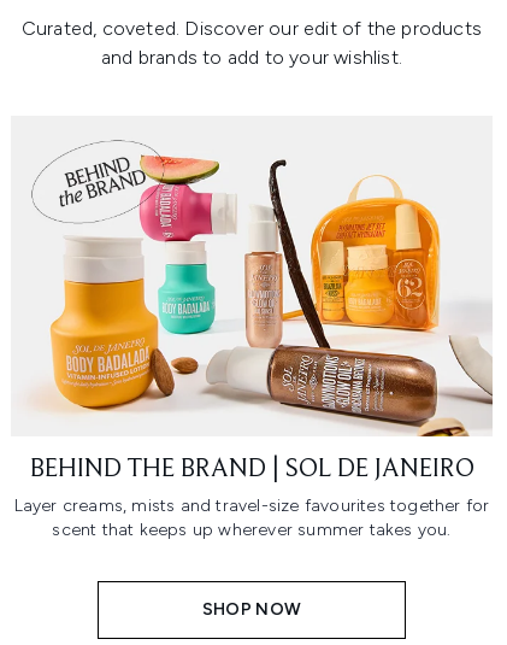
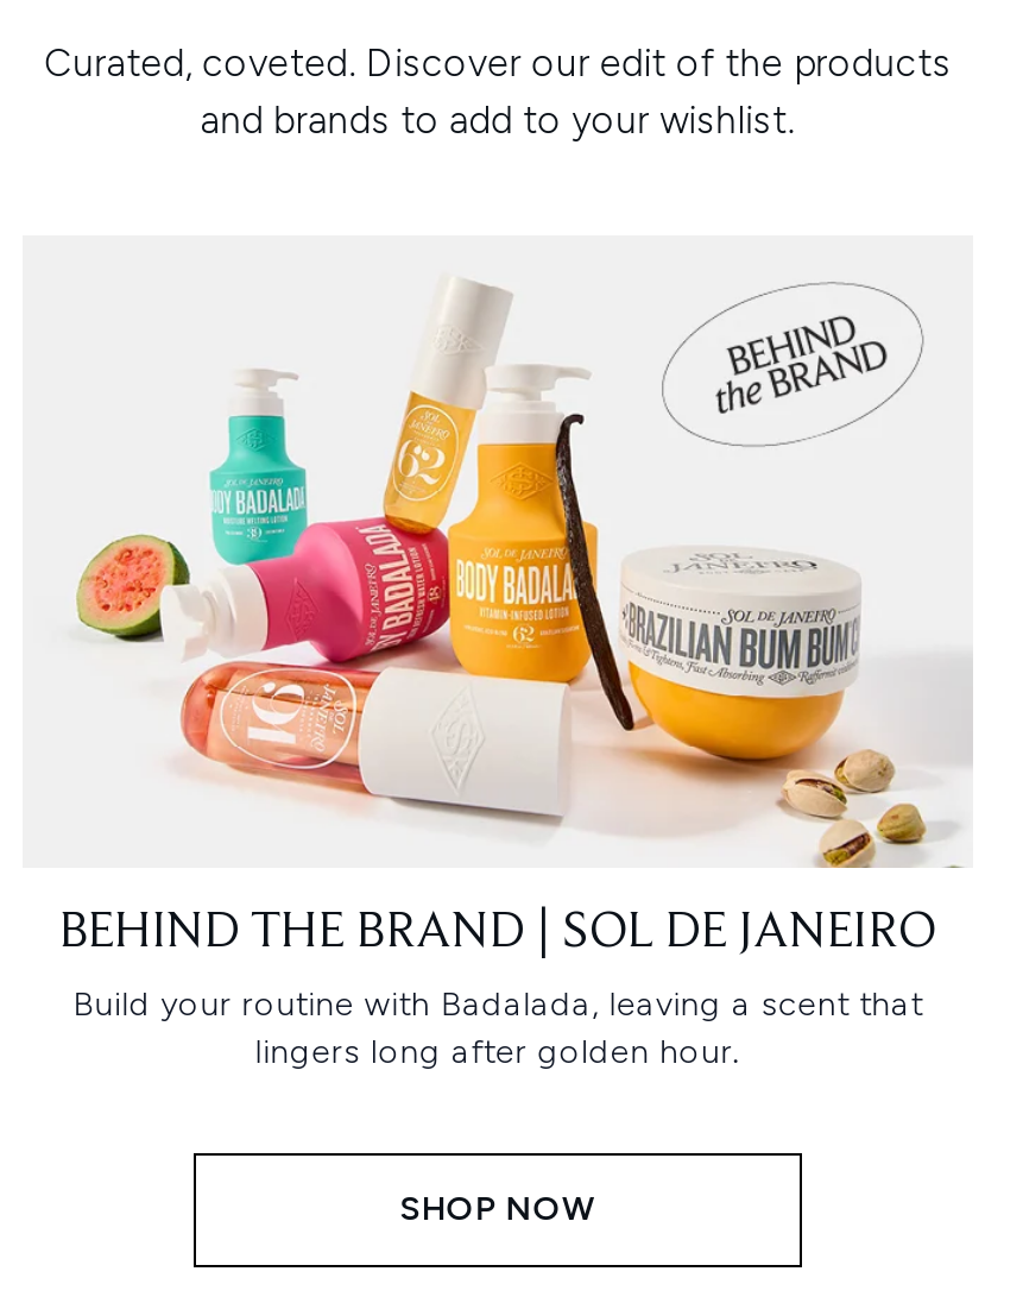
[31,140,494,438] [image] -> [75,281,973,870] [image]
[14,496,489,540] Layer creams, mists and travel-size favourites together for | scent that keeps up wherever summer takes you. -> [73,985,923,1073] Build your routine with Badalada, leaving a scent that | lingers long after golden hour.

